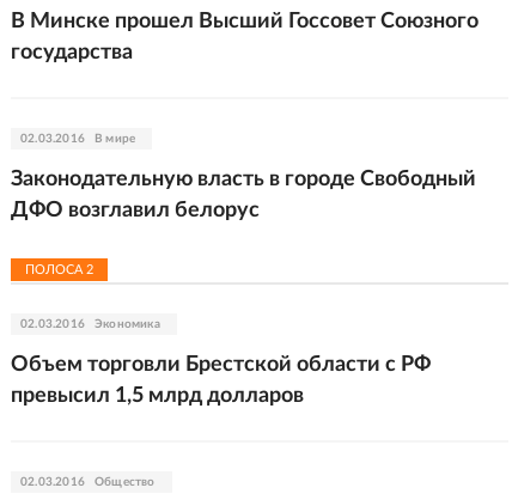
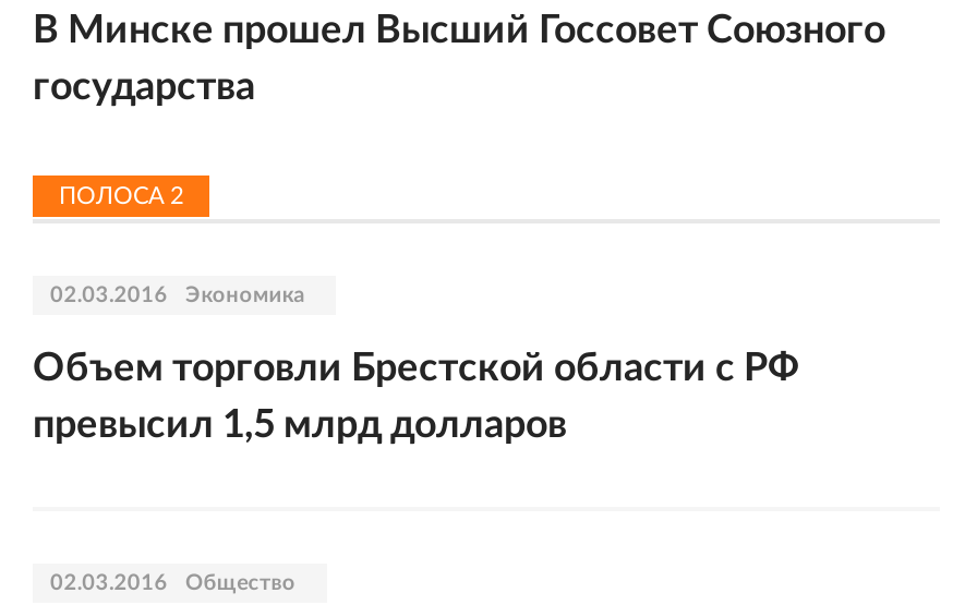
[11,133,476,221] 02.03.2016 | В мире | Законодательную власть в городе Свободный | ДФО возглавил белорус -> none

